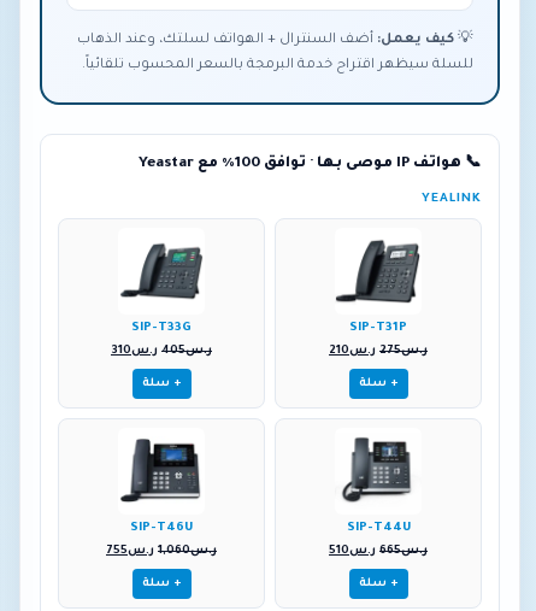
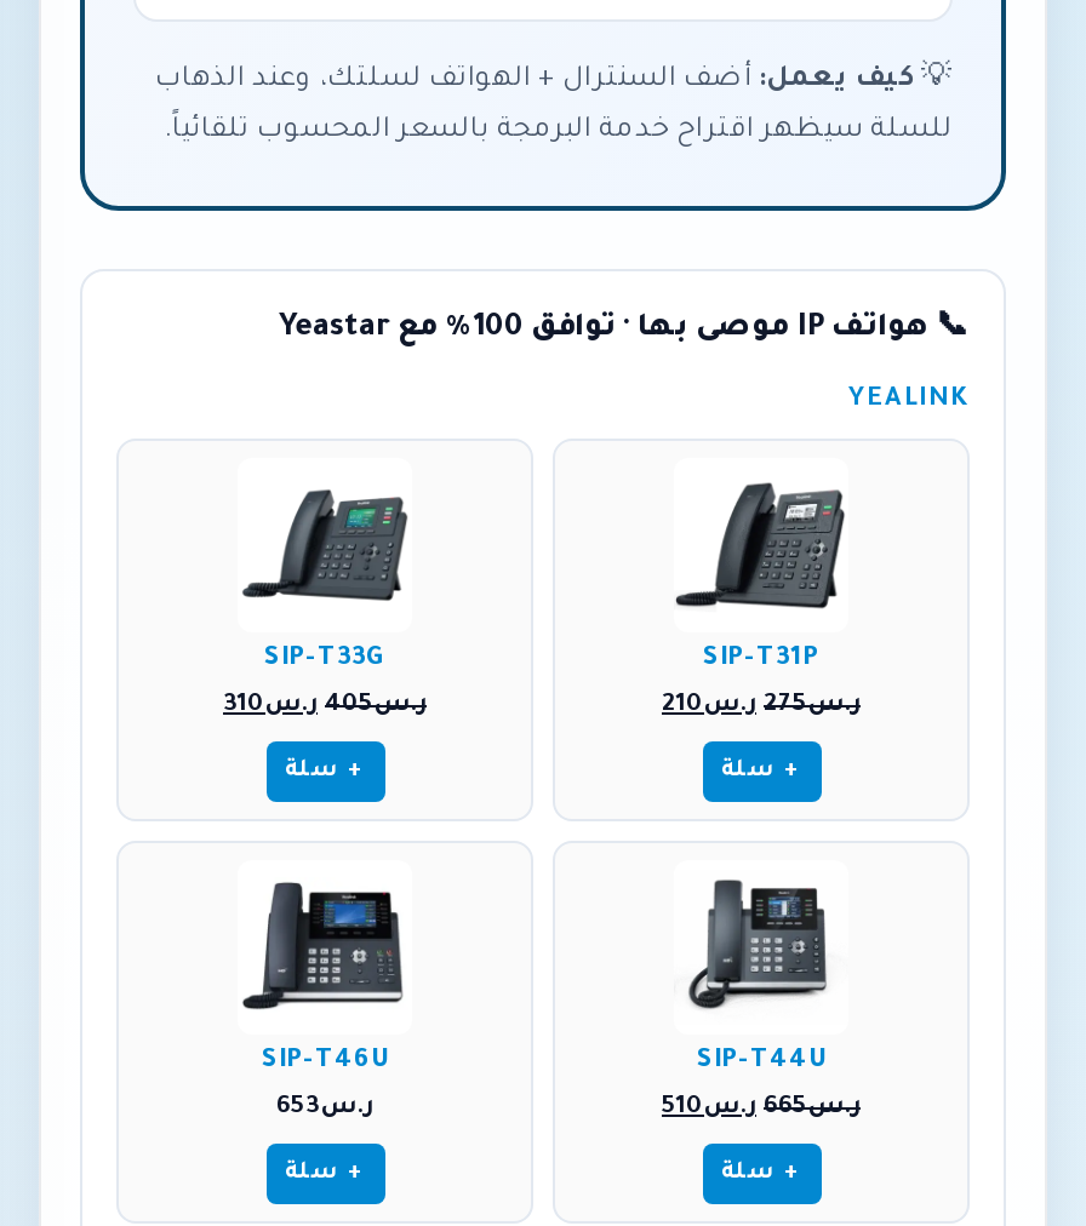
[106,545,217,558] ر.س1,060 ر.س755 -> [276,1095,373,1122] ر.س653

